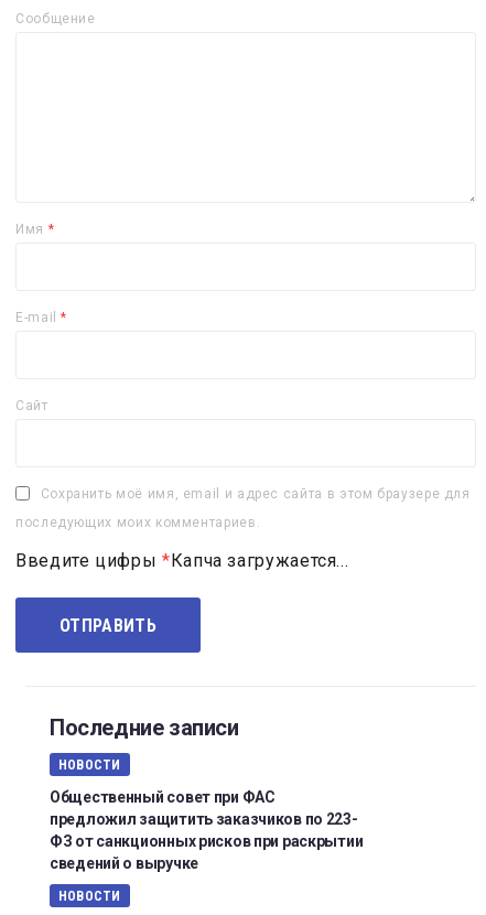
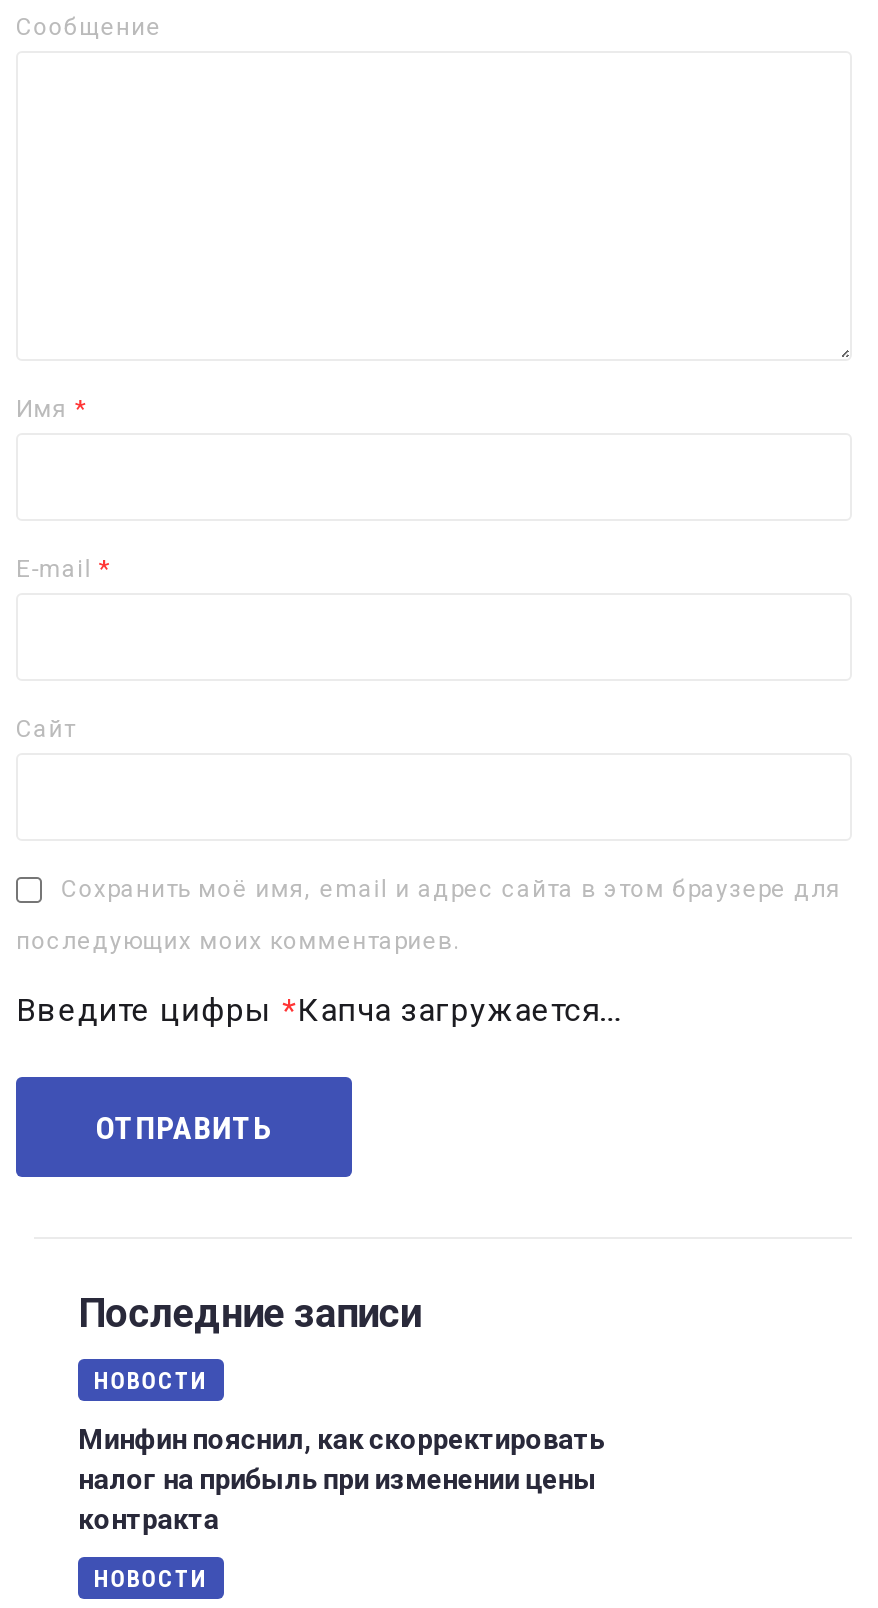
[50,788,363,872] Общественный совет при ФАС | предложил защитить заказчиков по 223- | ФЗ от санкционных рисков при раскрытии | сведений о выручке -> [78,1423,604,1535] Минфин пояснил, как скорректировать | налог на прибыль при изменении цены | контракта

